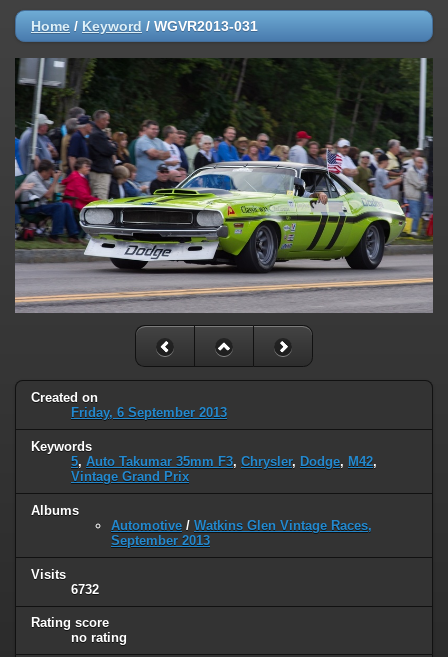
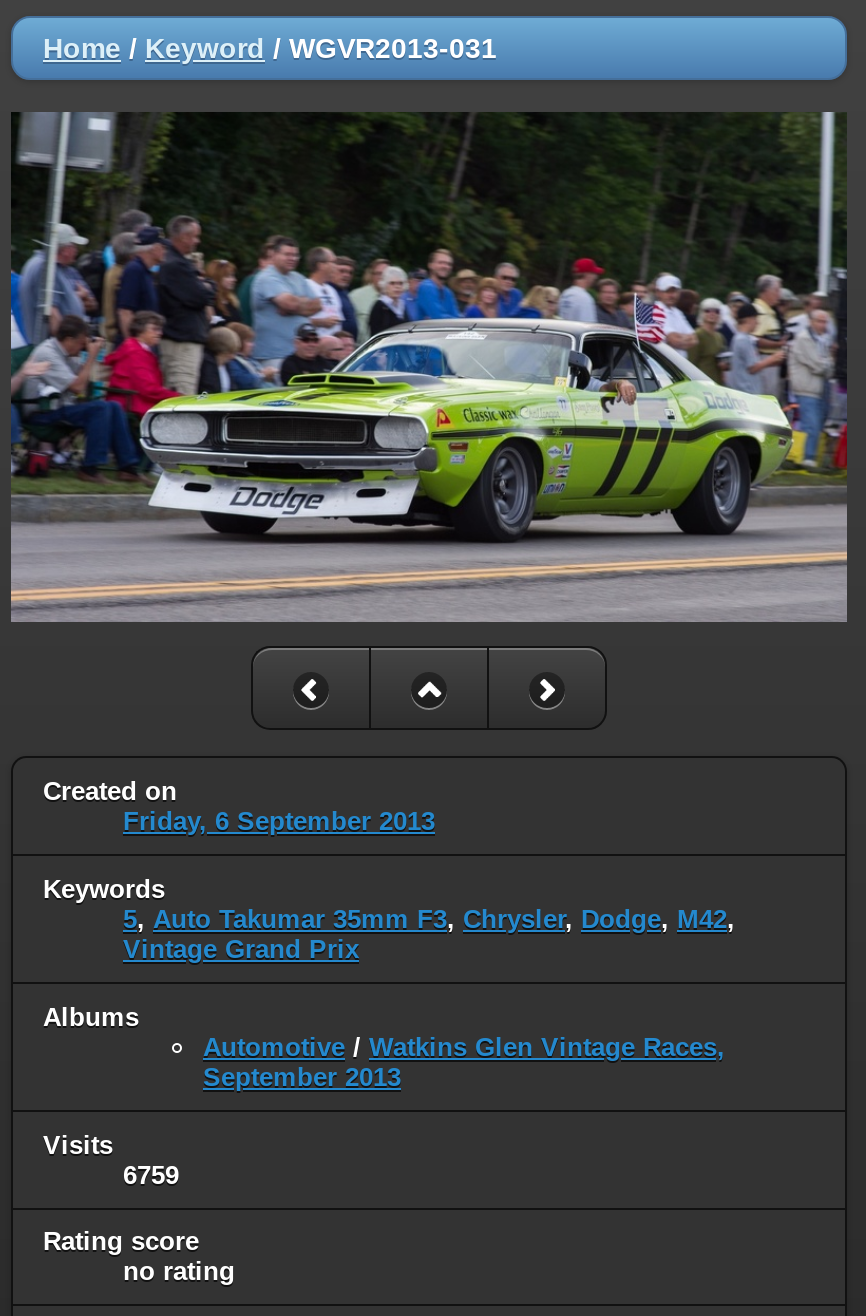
[71,582,99,597] 6732 -> [123,1159,179,1189] 6759

